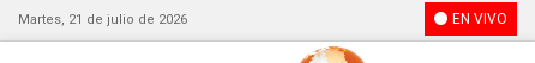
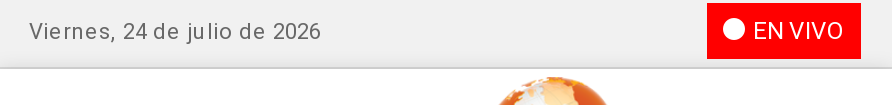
[18,11,187,27] Martes, 21 de julio de 2026 -> [29,18,321,44] Viernes, 24 de julio de 2026

